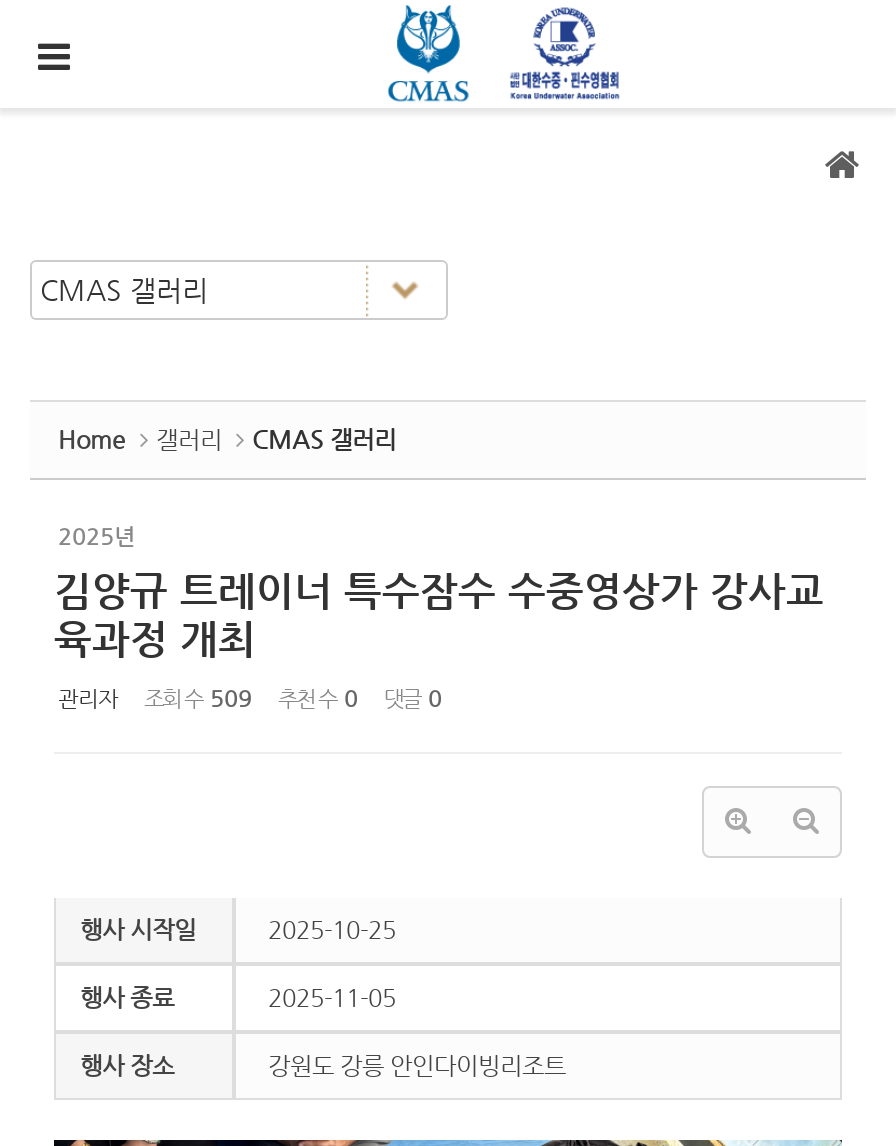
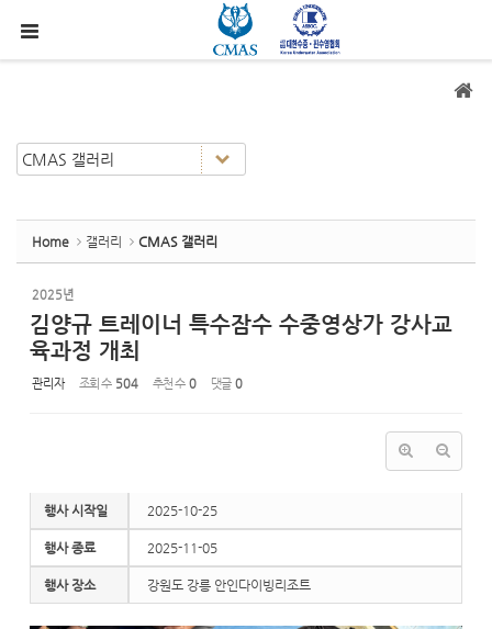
[58,686,442,712] 관리자 조회 수 509 추천 수 0 댓글 0 -> [32,377,243,391] 관리자 조회 수 504 추천 수 0 댓글 0

